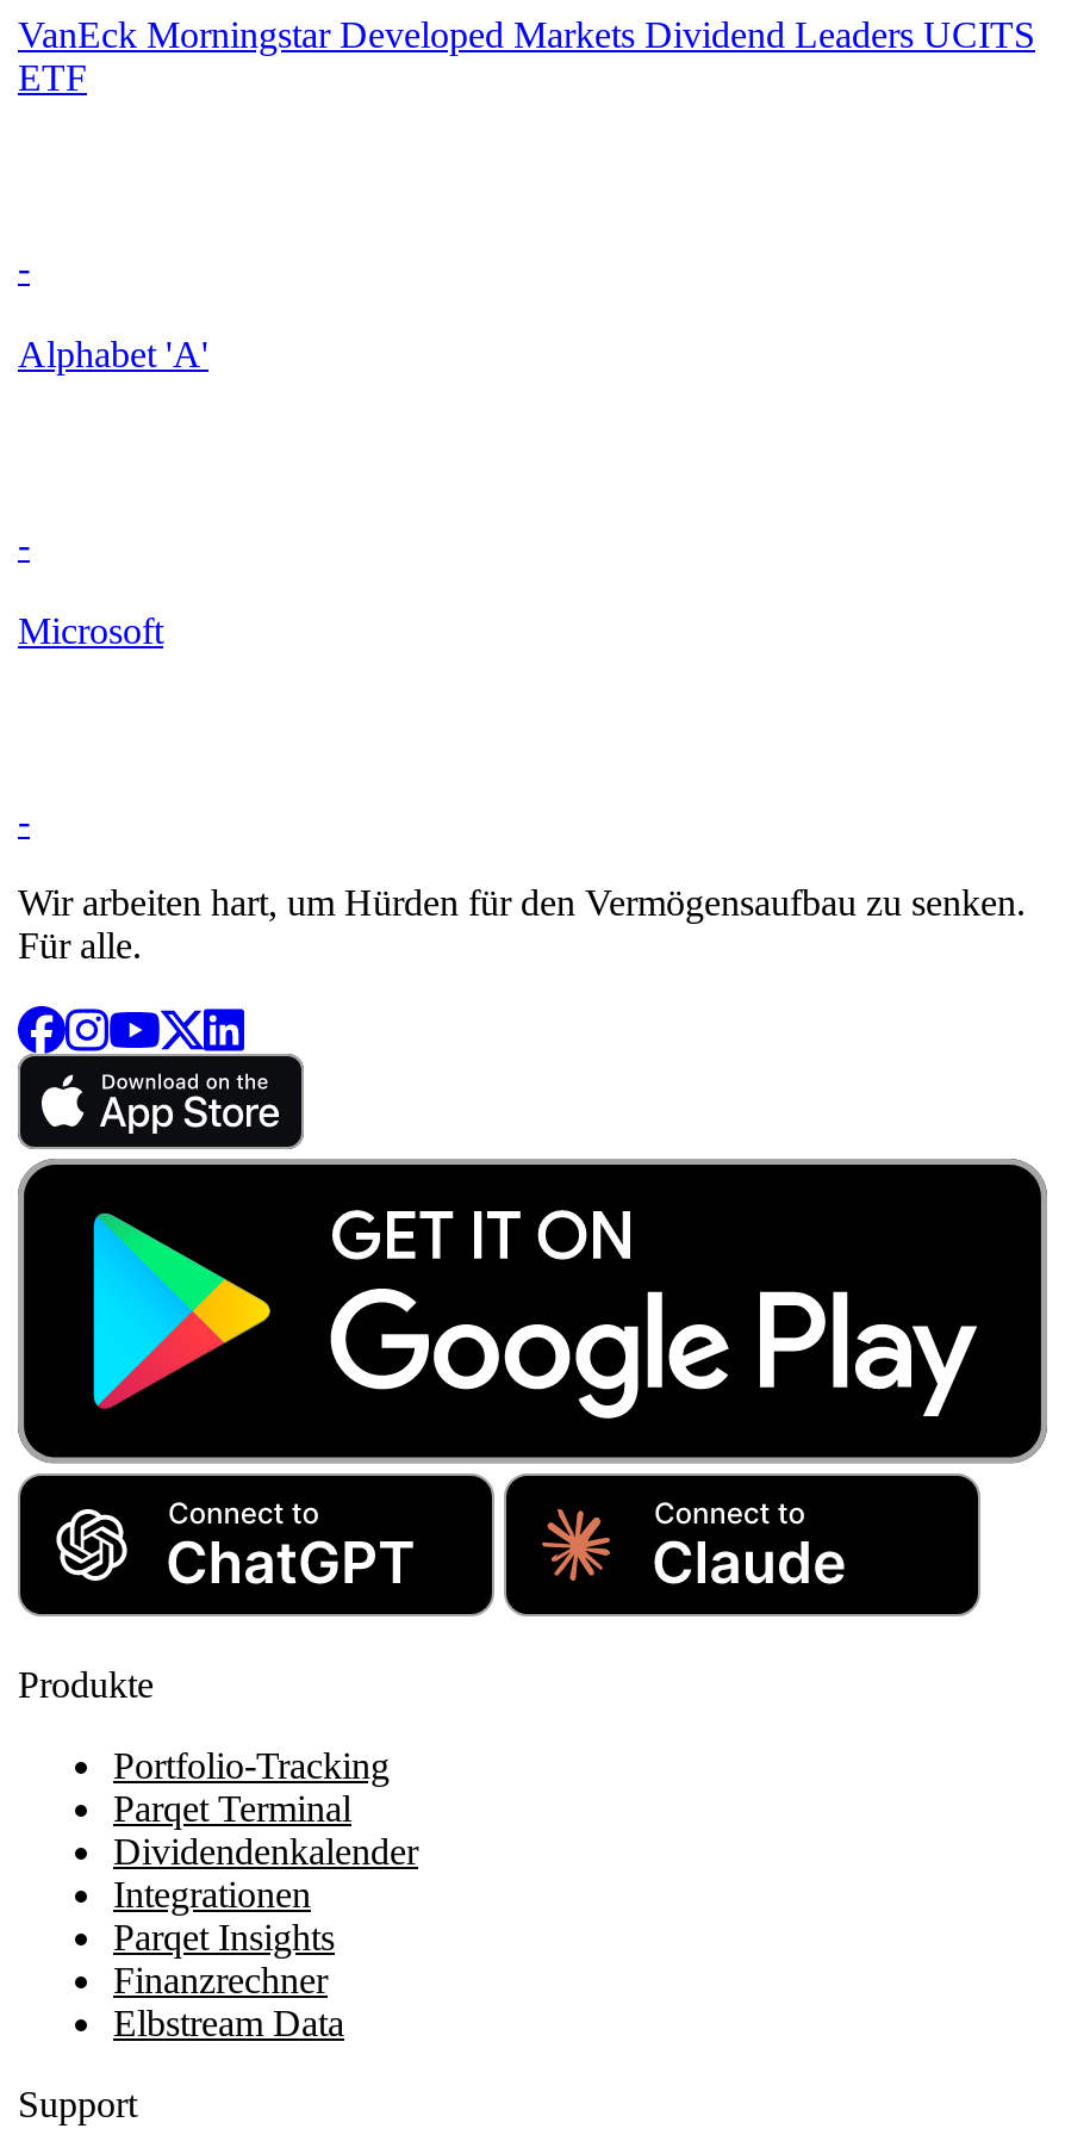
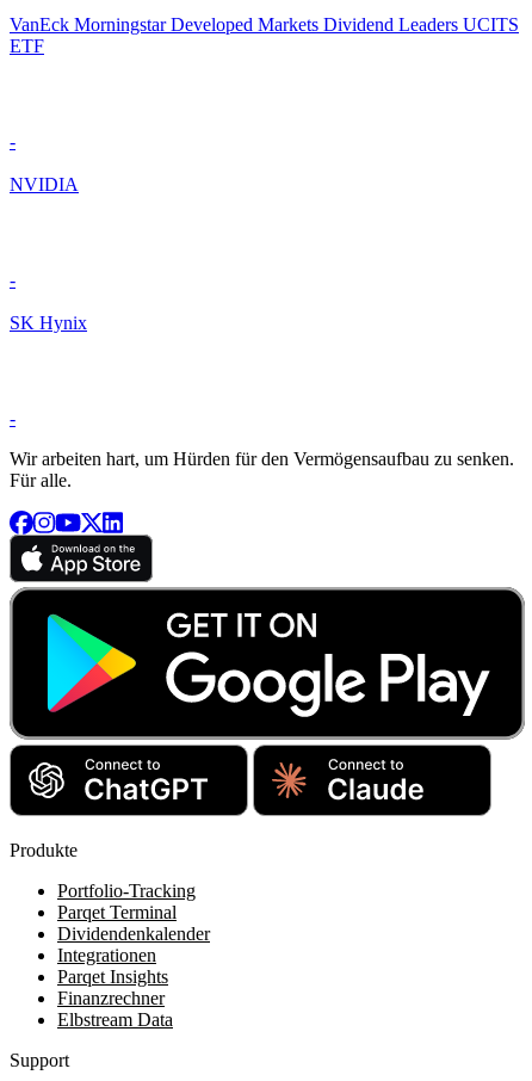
[18,334,208,375] Alphabet 'A' -> [10,174,79,195] NVIDIA
[18,611,163,651] Microsoft -> [10,313,87,333] SK Hynix

